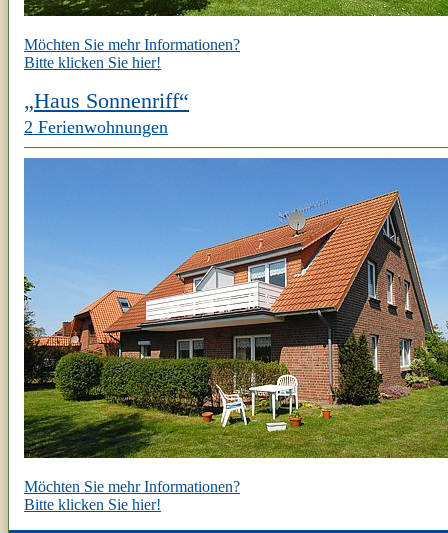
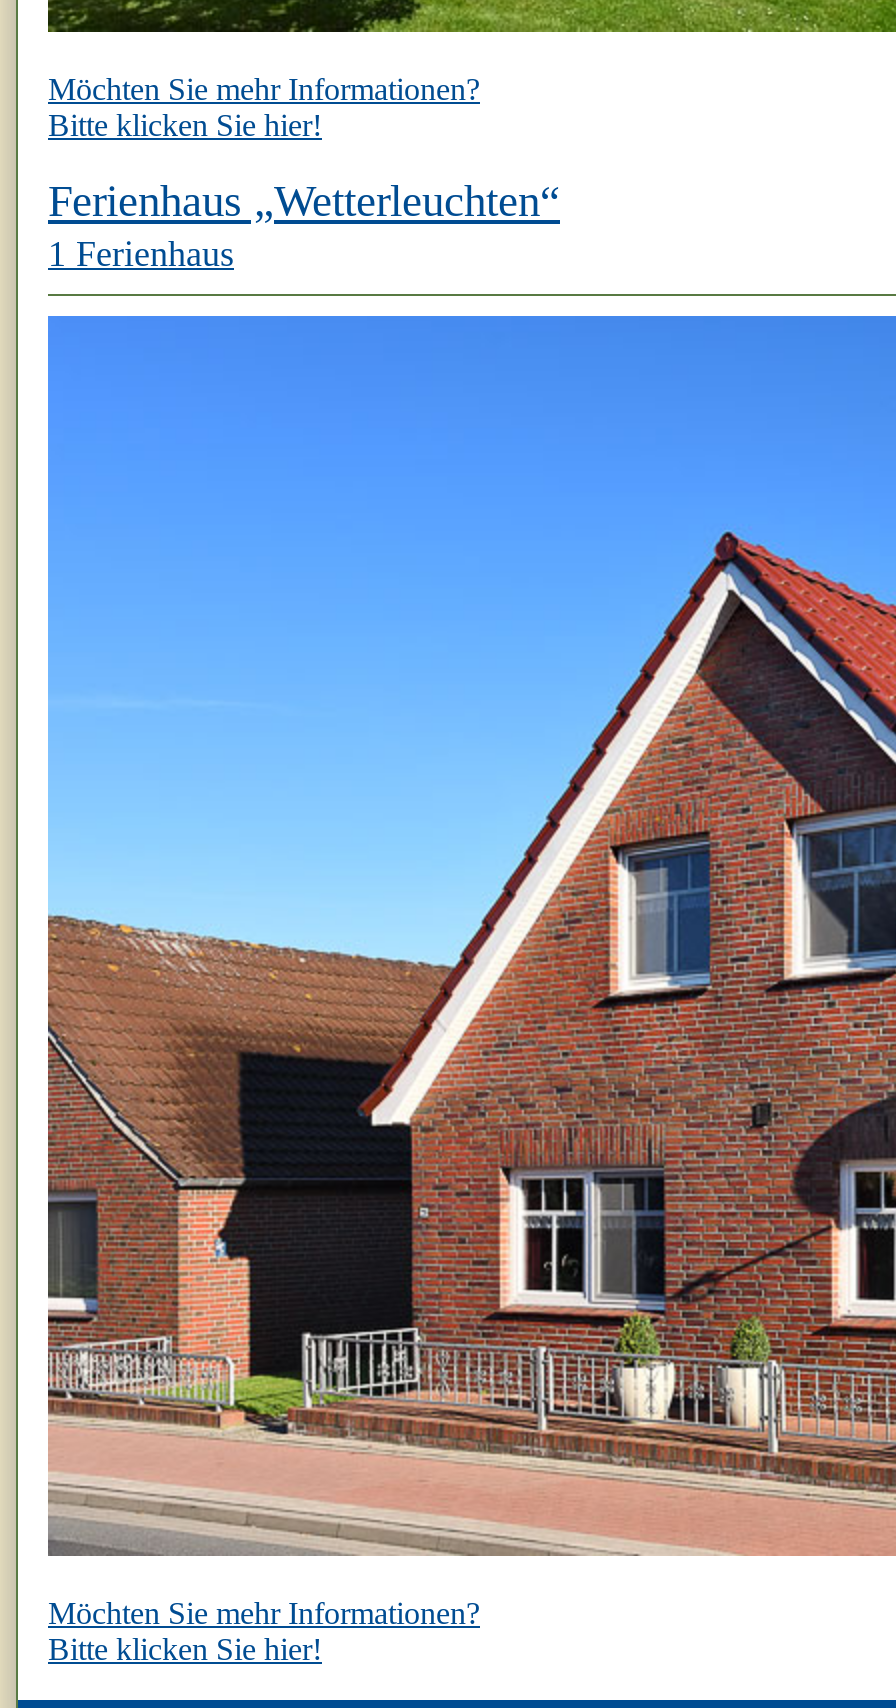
[24,88,189,137] „Haus Sonnenriff“ | 2 Ferienwohnungen -> [48,176,560,274] Ferienhaus „Wetterleuchten“ | 1 Ferienhaus
[23,159,445,459] [image] -> [46,316,890,1558] [image]

